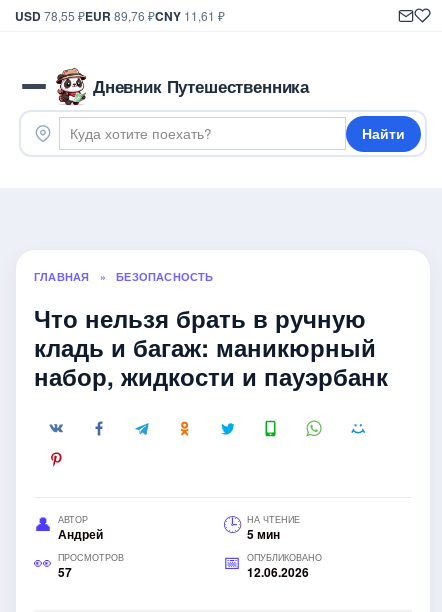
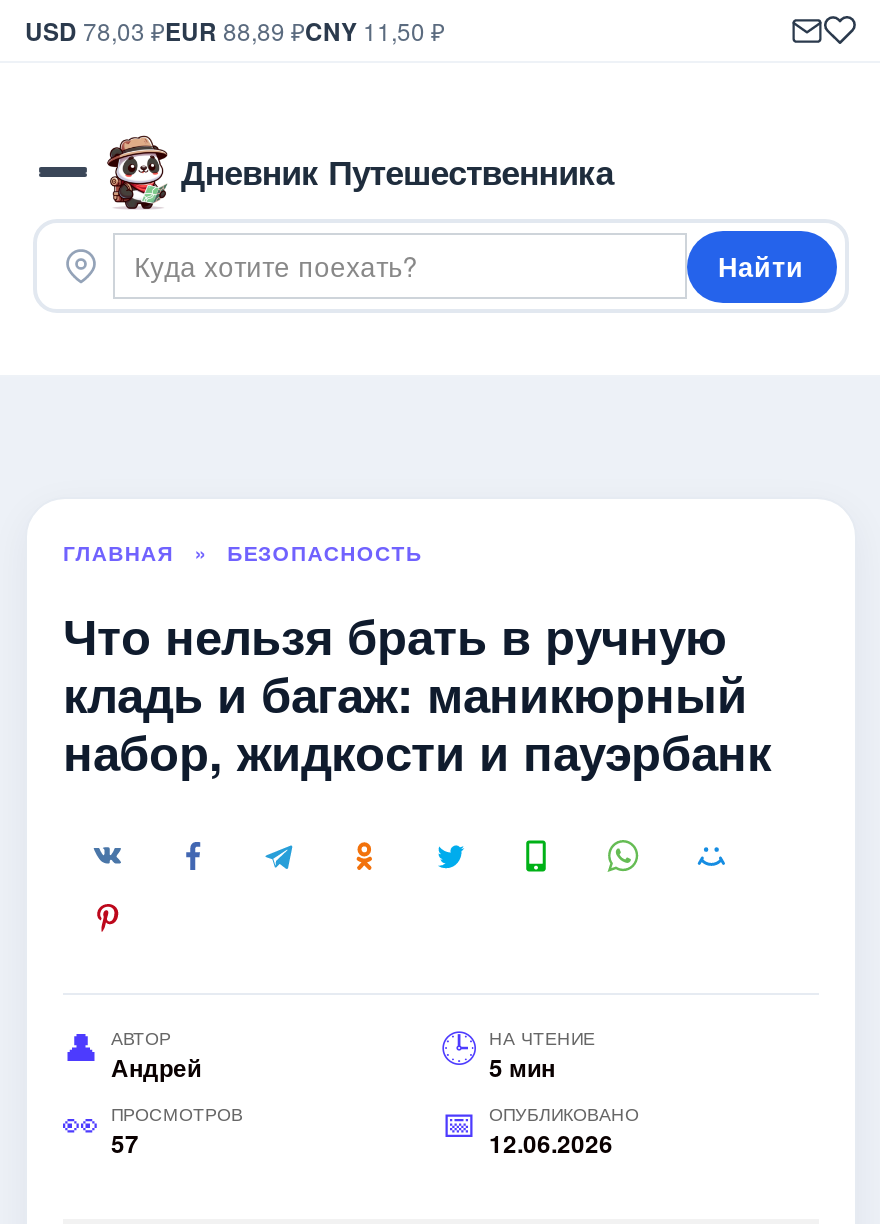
[15,6,225,24] USD 78,55 ₽EUR 89,76 ₽CNY 11,61 ₽ -> [25,12,445,48] USD 78,03 ₽EUR 88,89 ₽CNY 11,50 ₽

